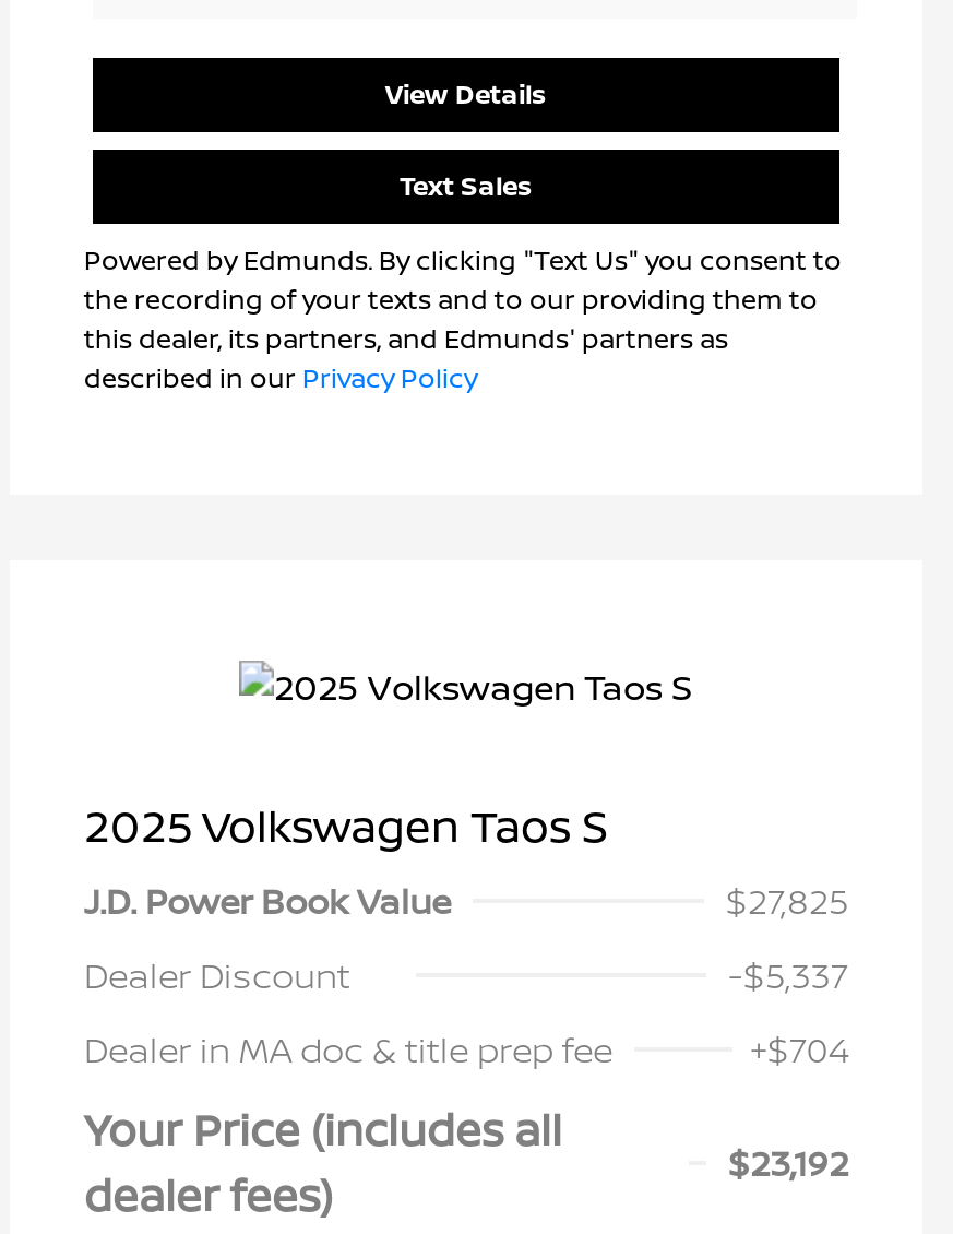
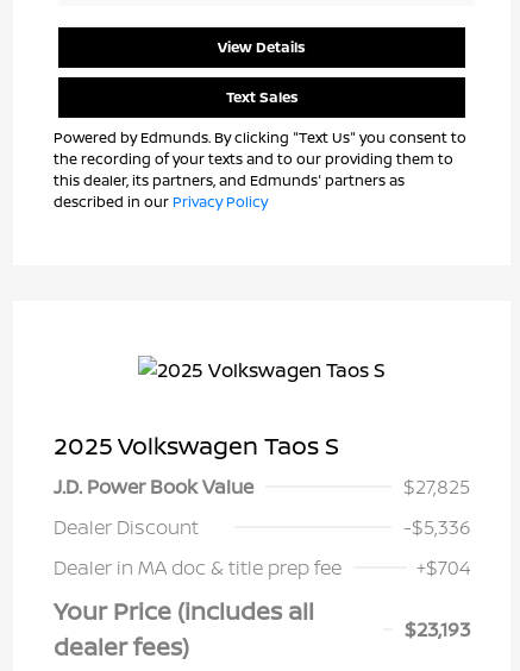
[728,950,848,998] -$5,337 -> [403,513,470,540] -$5,336
[728,1138,848,1186] $23,192 -> [405,616,470,642] $23,193

